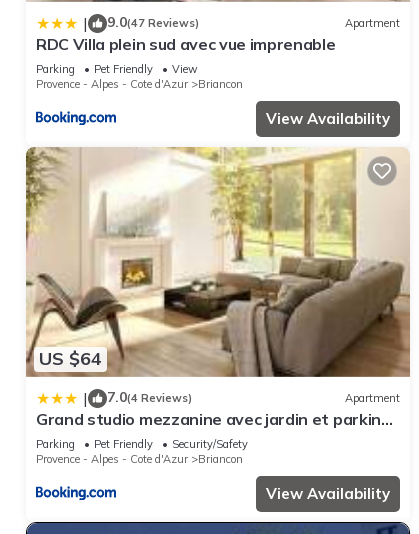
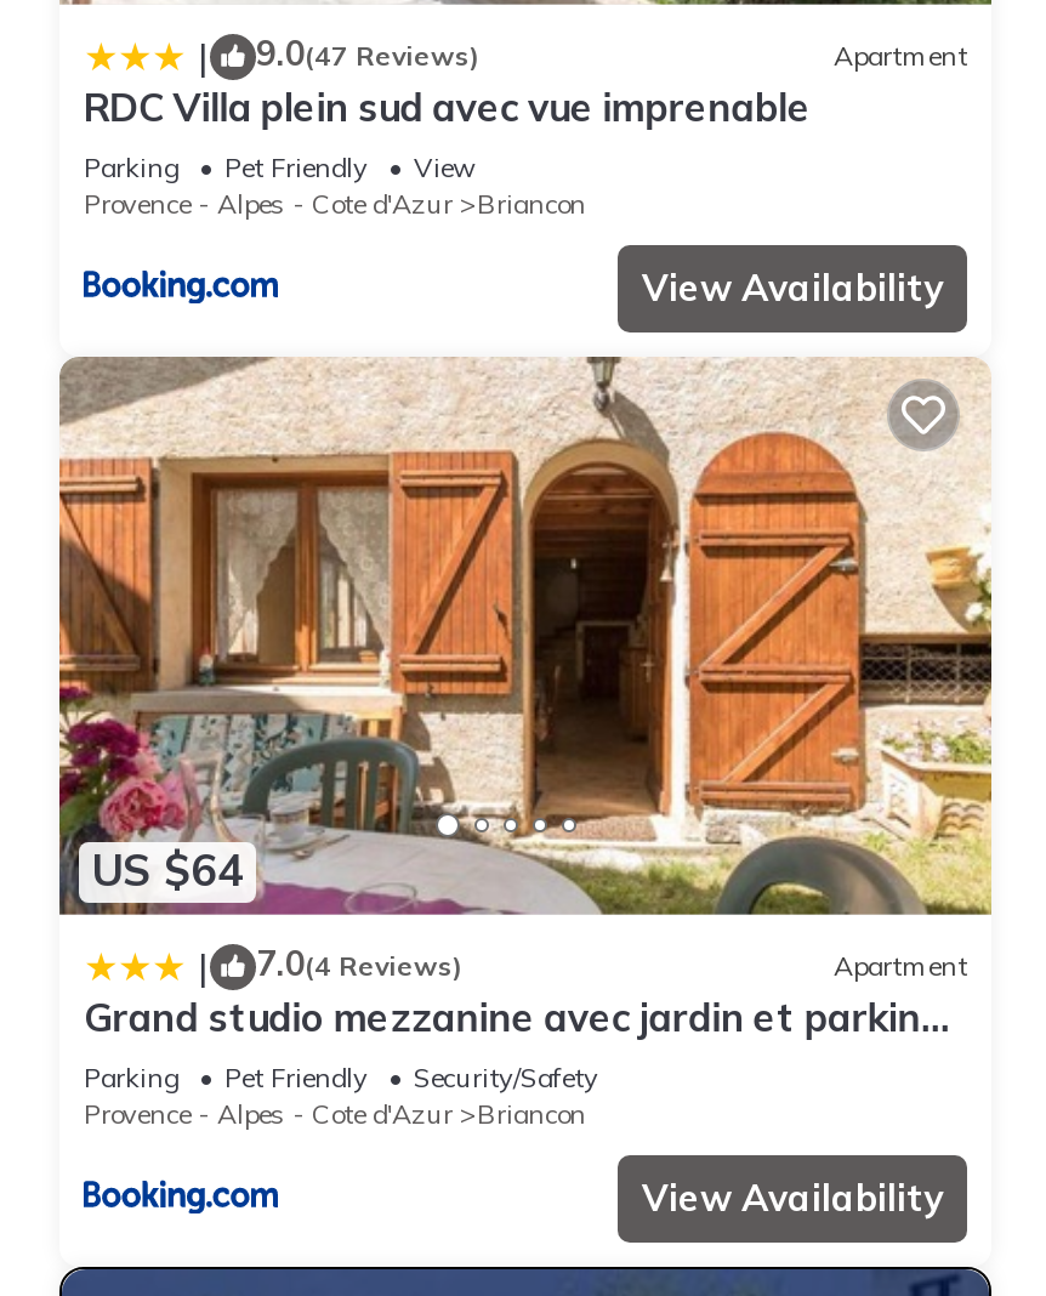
[25,147,410,377] [image] -> [57,357,994,915] [image]

